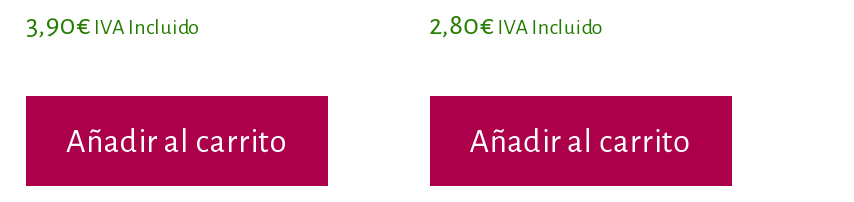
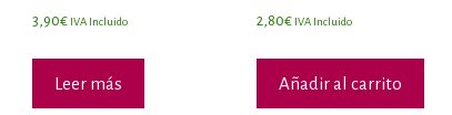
[66,124,288,158] Añadir al carrito -> [54,74,122,93] Leer más

